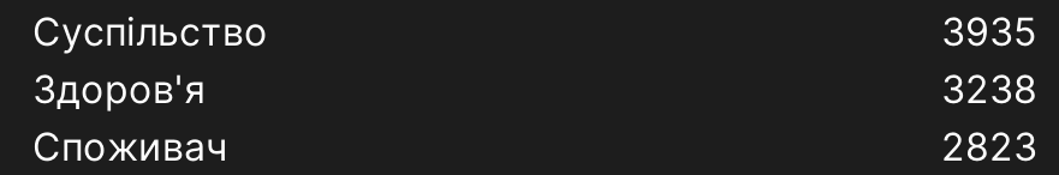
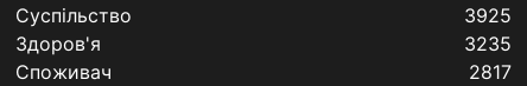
[941,6,1037,54] 3935 -> [464,3,512,27] 3925
[941,64,1037,112] 3238 -> [464,31,512,55] 3235
[941,122,1037,169] 2823 -> [469,60,512,83] 2817

